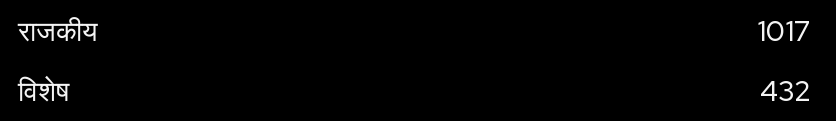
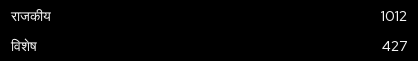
[758,13,810,49] 1017 -> [381,7,407,25] 1012
[760,73,810,109] 432 -> [382,37,407,55] 427

